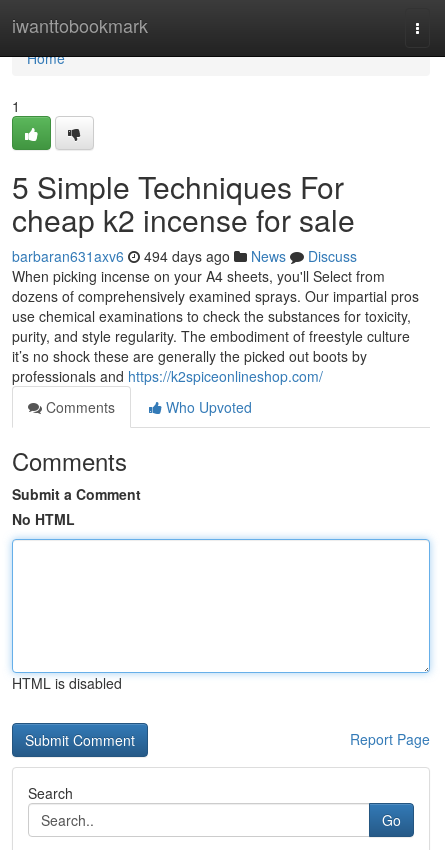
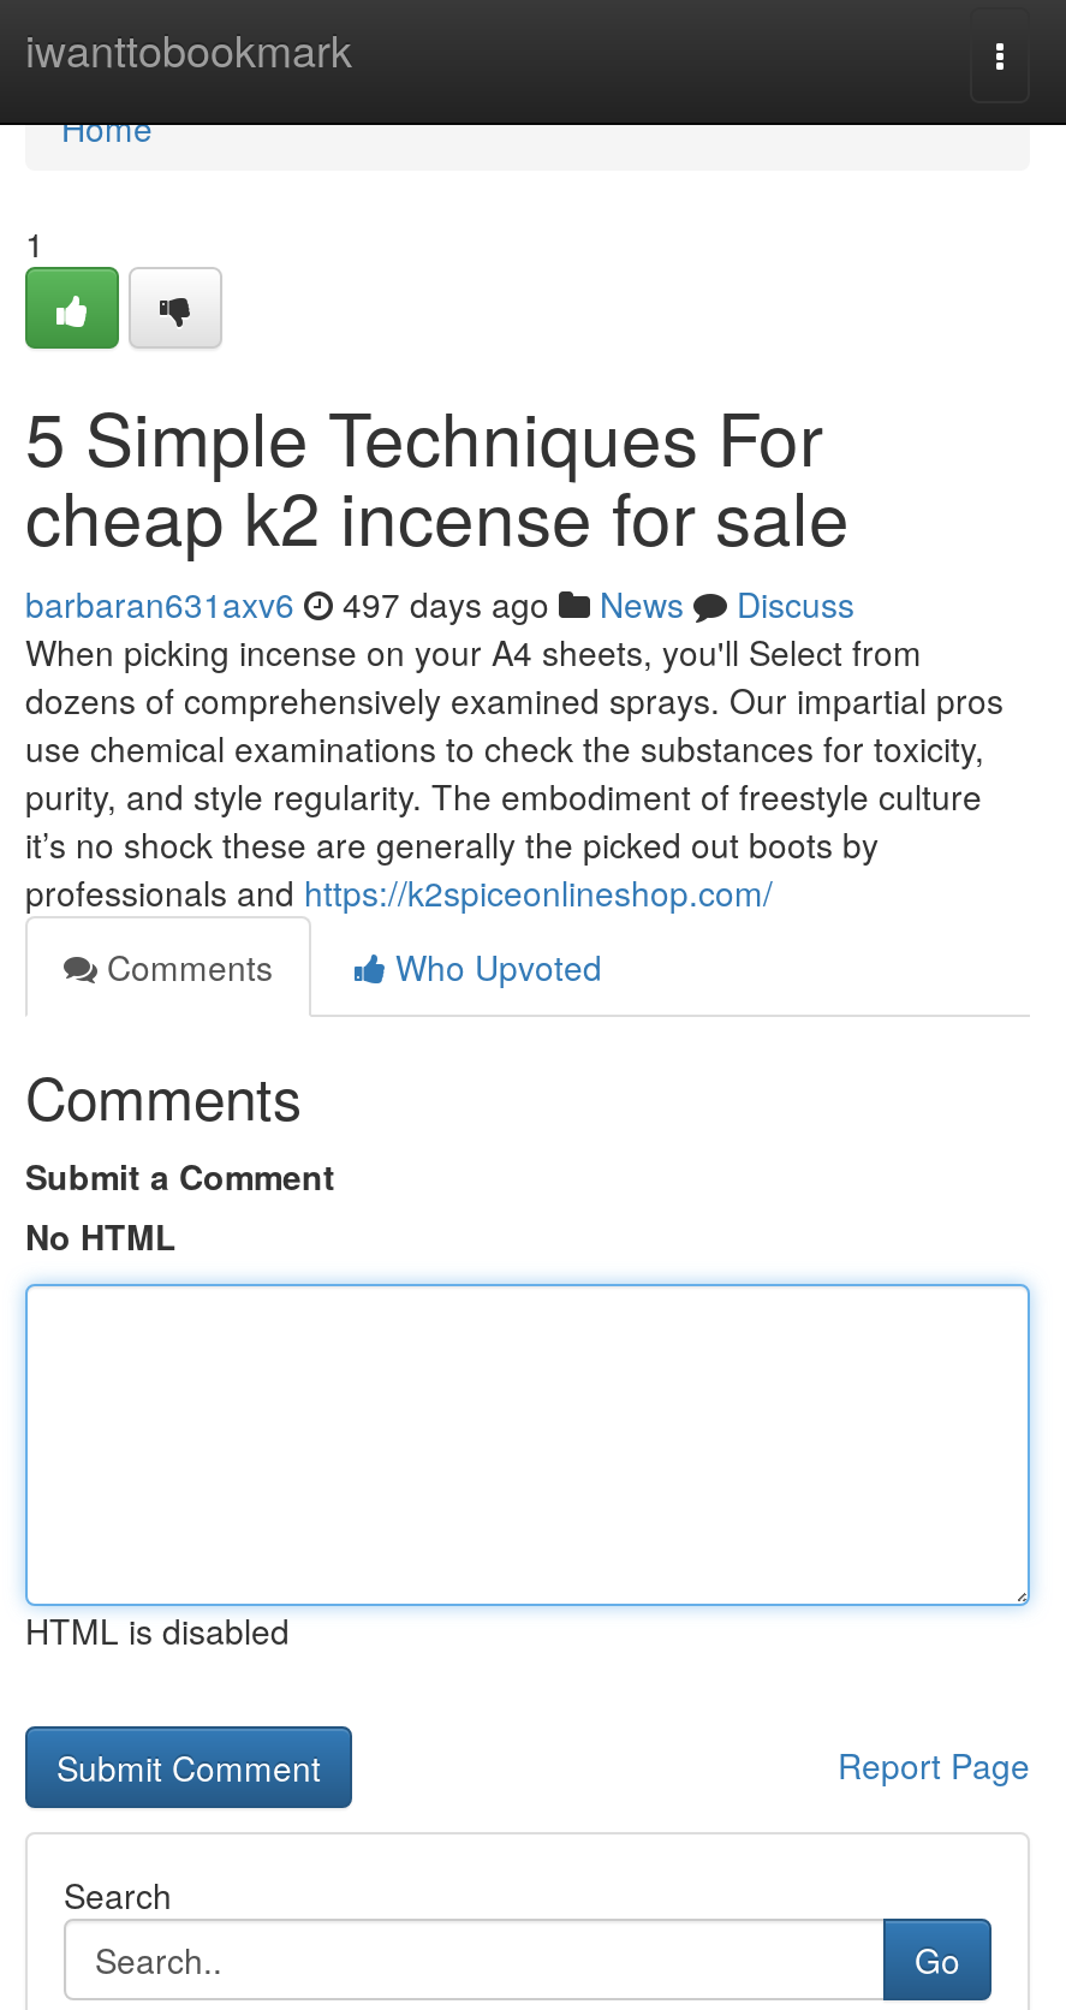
[12,246,357,266] barbaran631axv6 494 days ago News Discuss -> [25,579,854,628] barbaran631axv6 497 days ago News Discuss

